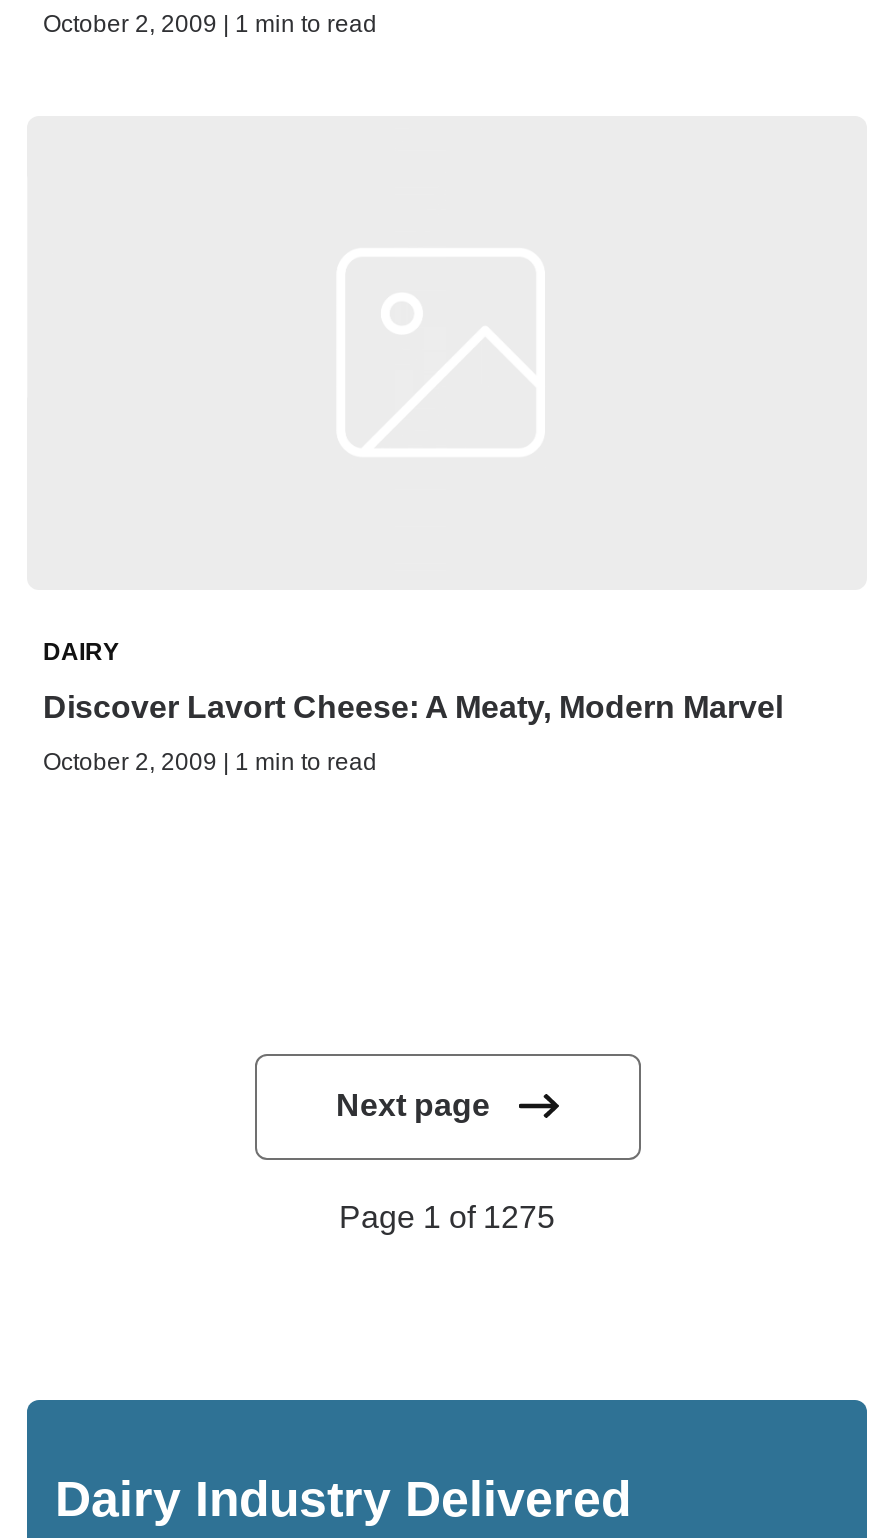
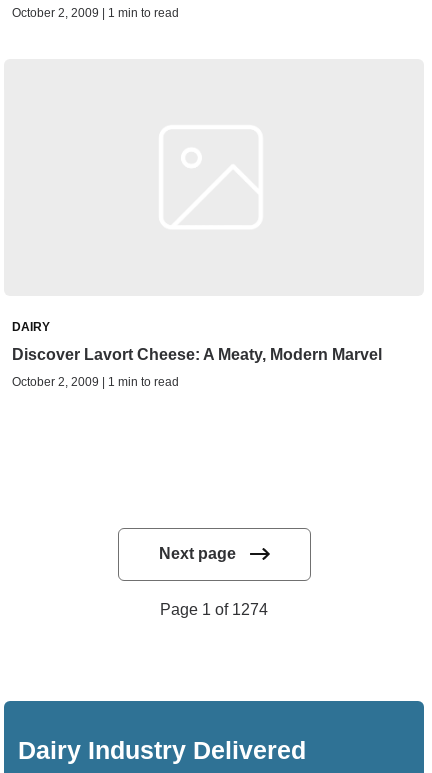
[339,1199,555,1233] Page 1 of 1275 -> [160,600,268,617] Page 1 of 1274

